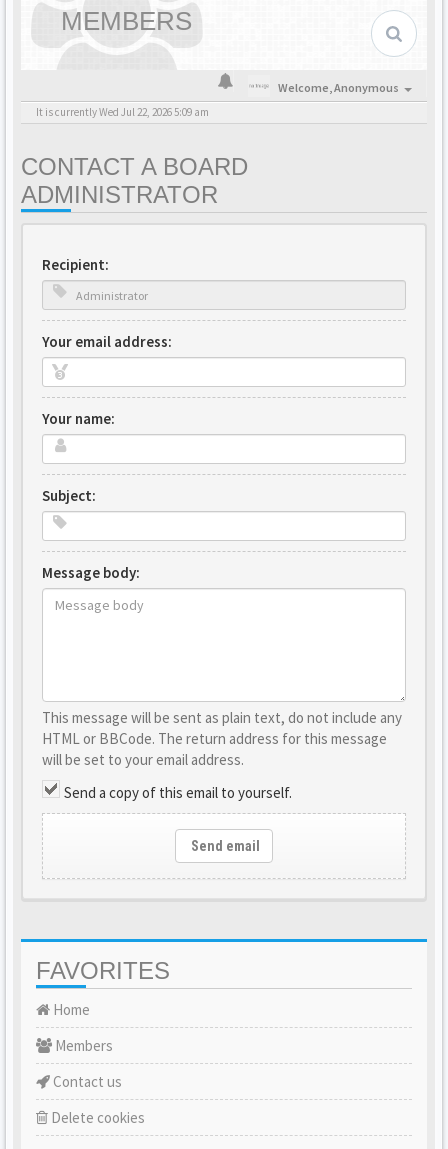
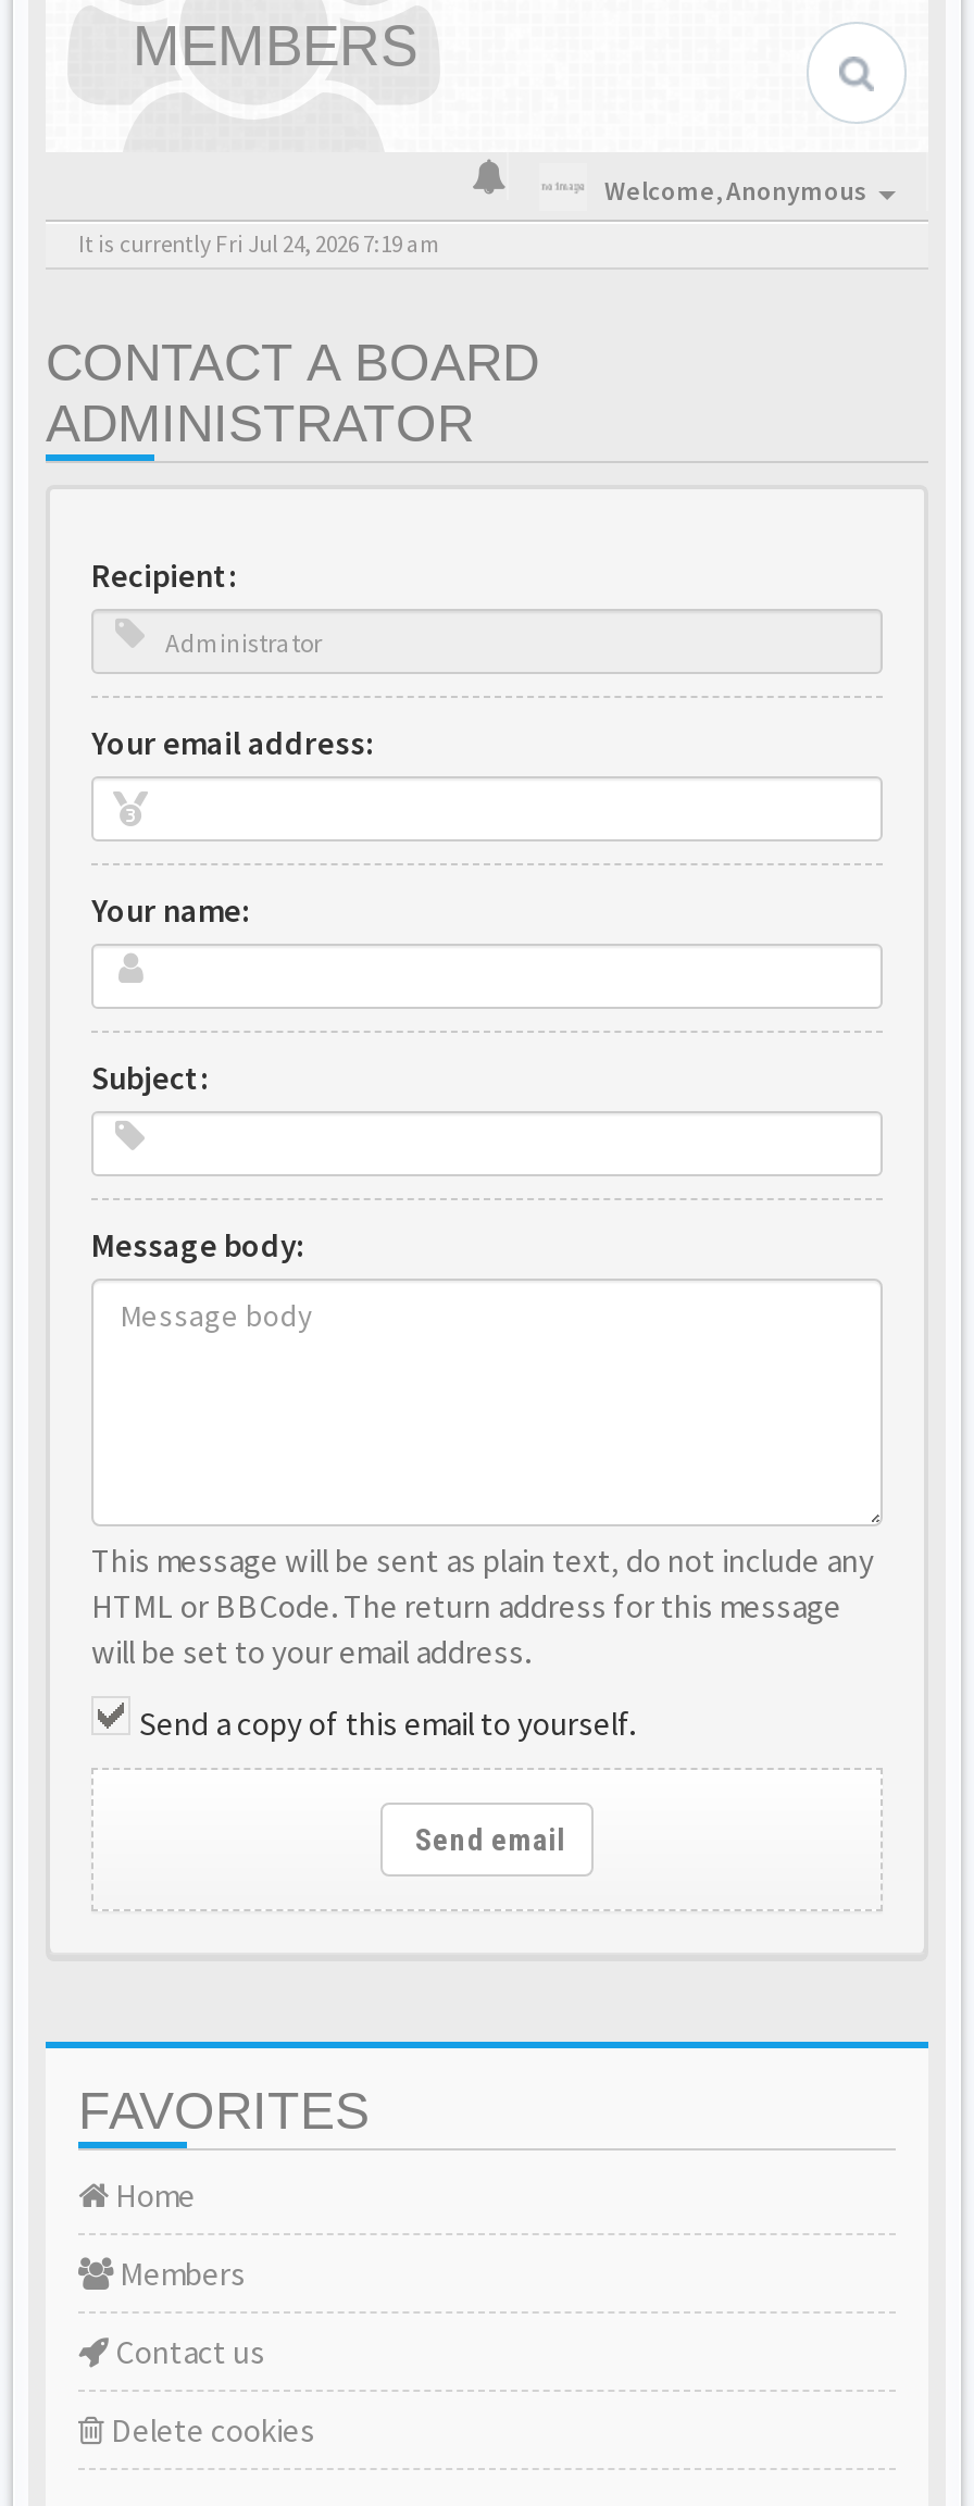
[36,105,209,119] It is currently Wed Jul 22, 2026 5:09 am -> [78,228,439,259] It is currently Fri Jul 24, 2026 7:19 am

